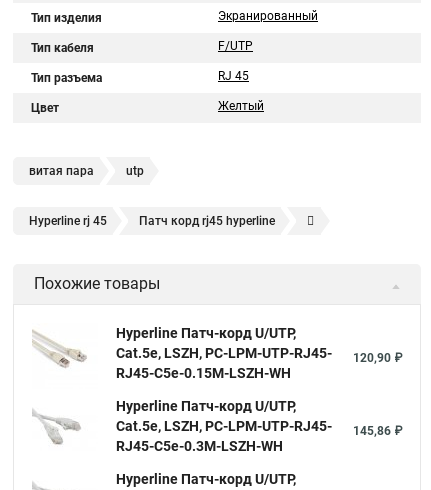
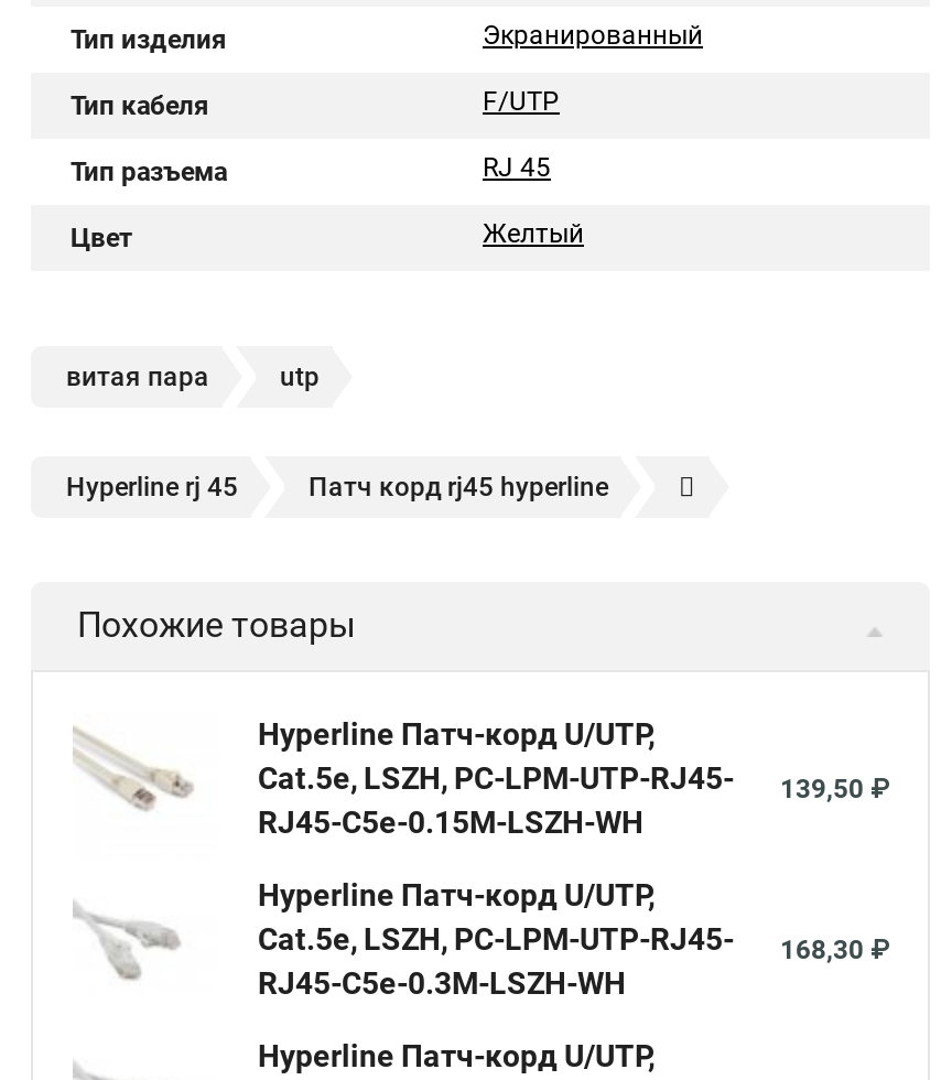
[116,345,402,365] Cat.5е, LSZH, PC-LPM-UTP-RJ45- 120,90 ₽ -> [258,760,888,804] Cat.5е, LSZH, PC-LPM-UTP-RJ45- 139,50 ₽
[116,418,402,438] Cat.5е, LSZH, PC-LPM-UTP-RJ45- 145,86 ₽ -> [258,921,888,965] Cat.5е, LSZH, PC-LPM-UTP-RJ45- 168,30 ₽

